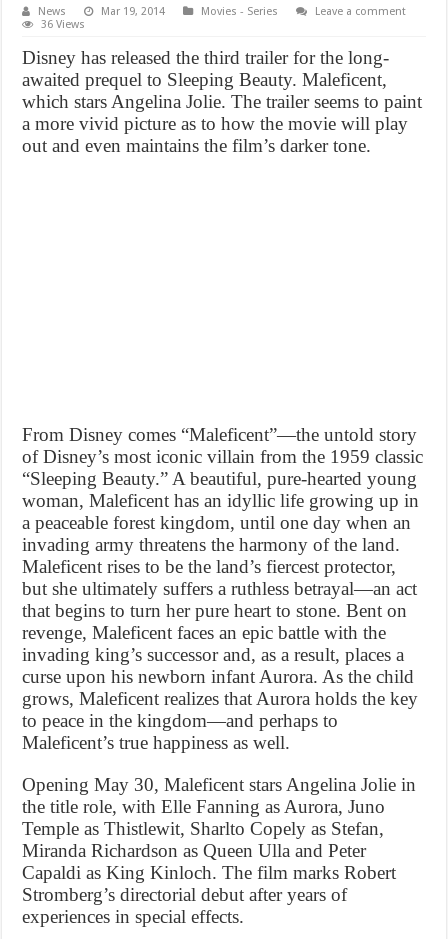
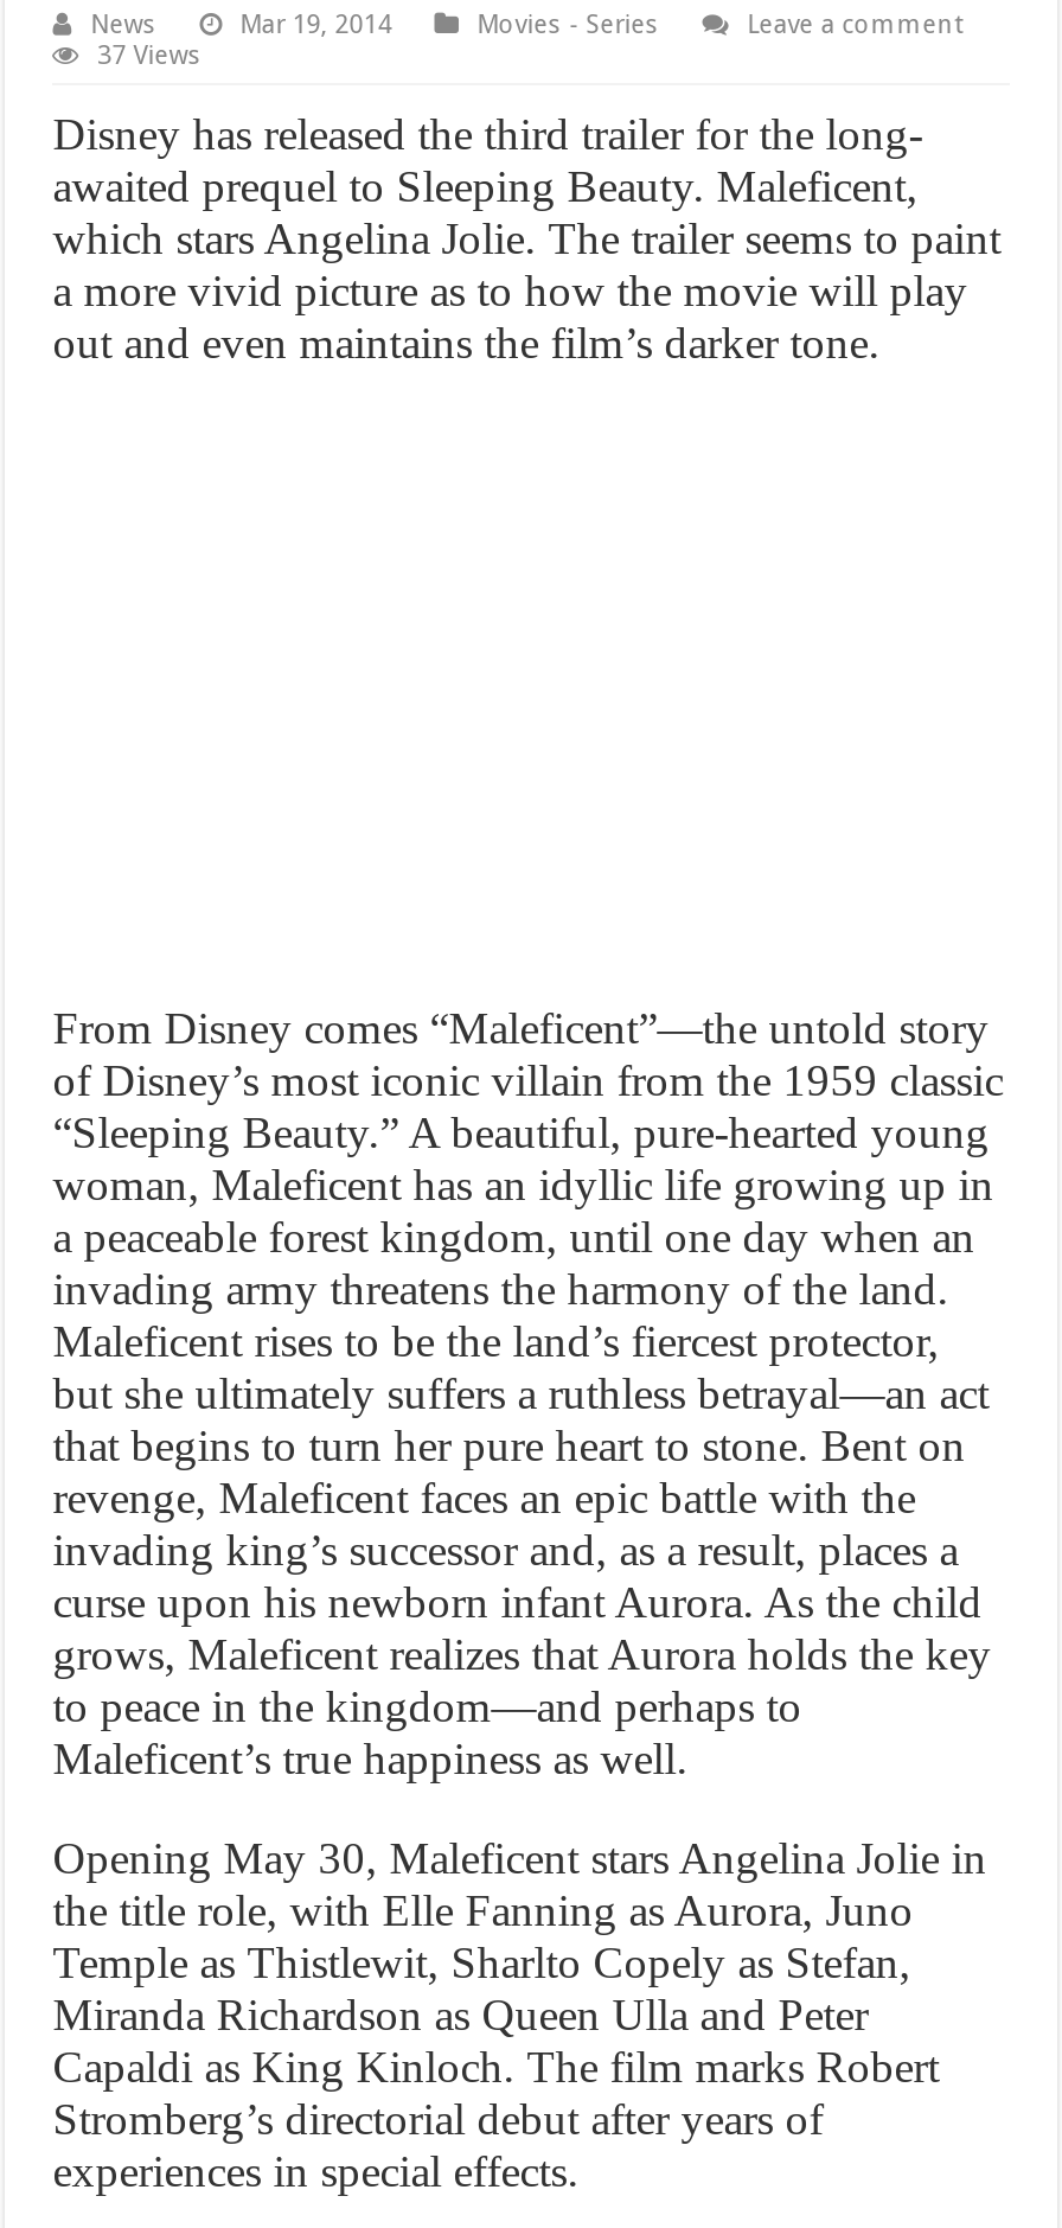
[41,18,85,31] 36 Views -> [98,42,202,72] 37 Views

